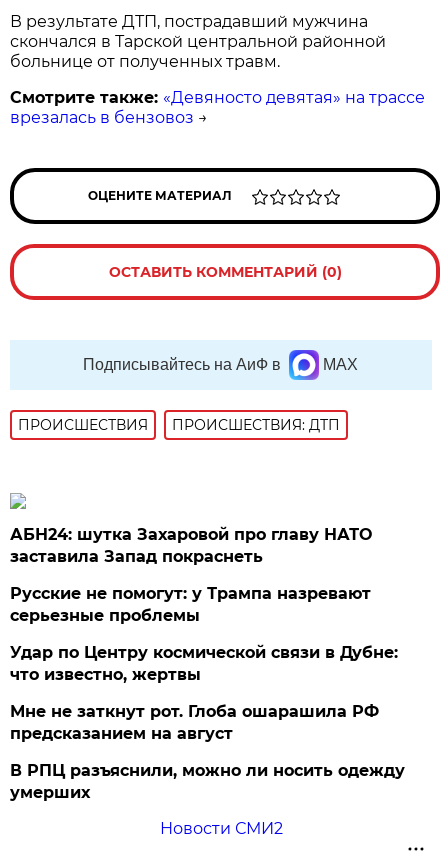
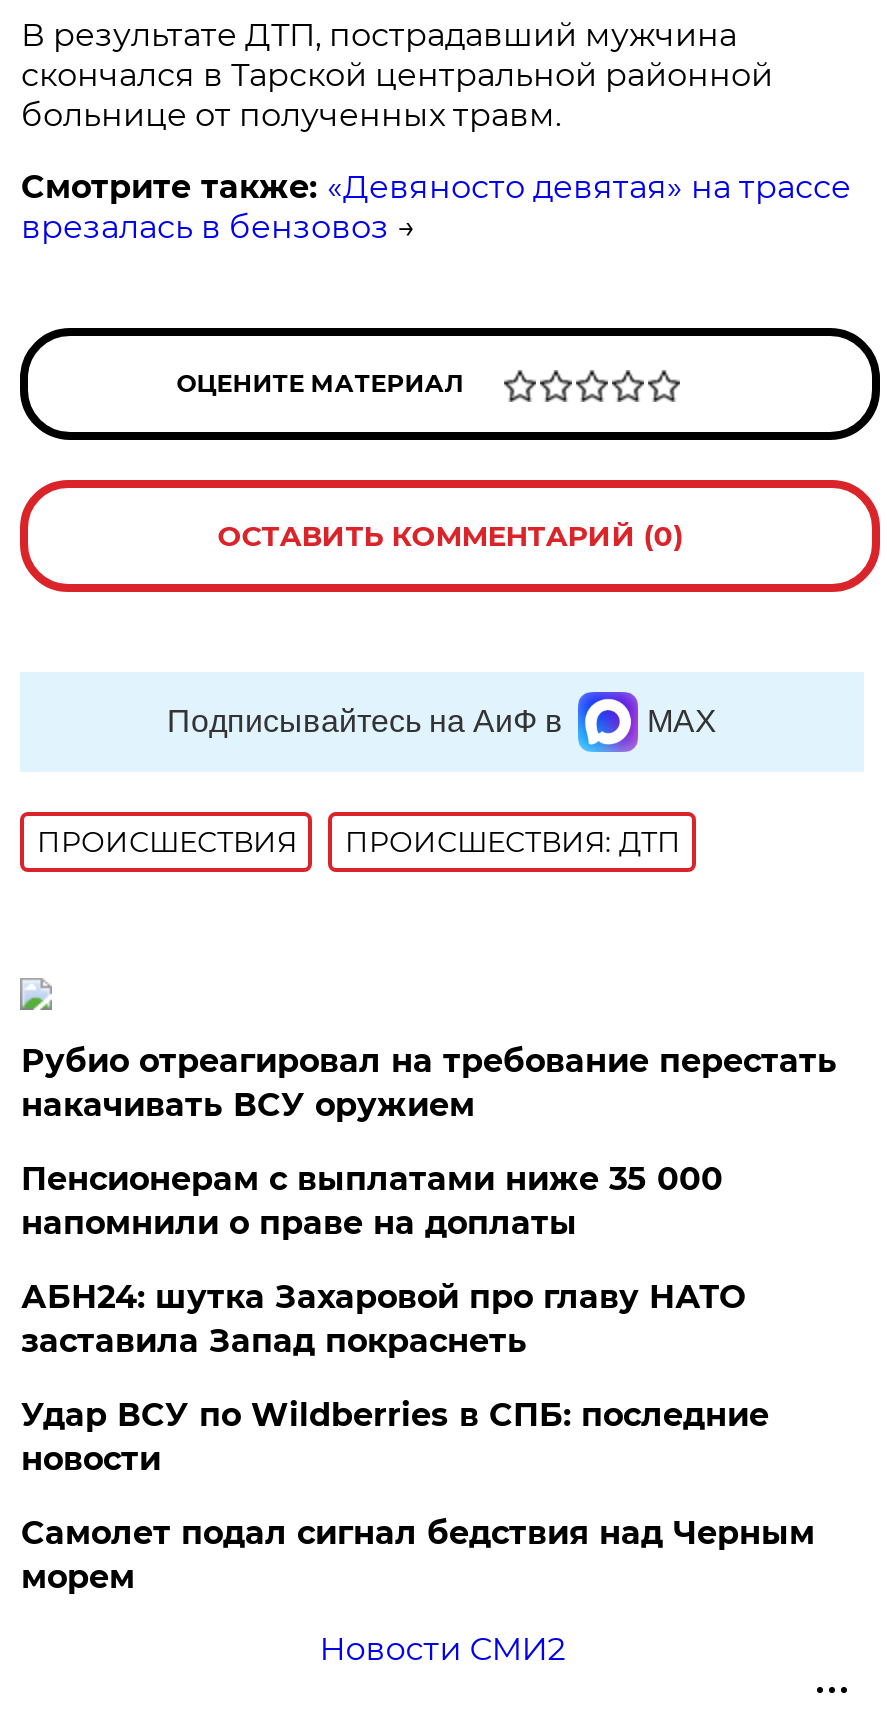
none -> [21,1042,837,1242] Рубио отреагировал на требование перестать | накачивать ВСУ оружием | Пенсионерам с выплатами ниже 35 000 | напомнили о праве на доплаты
moved [10,525,372,566] -> [21,1278,745,1360]: АБН24: шутка Захаровой про главу НАТО | заставила Запад покраснеть
[10,584,405,802] Русские не помогут: у Трампа назревают | серьезные проблемы | Удар по Центру космической связи в Дубне: | что известно, жертвы | Мне не заткнут рот. Глоба ошарашила РФ | предсказанием на август | В РПЦ разъяснили, можно ли носить одежду | умерших -> [21,1396,815,1596] Удар ВСУ по Wildberries в СПБ: последние | новости | Самолет подал сигнал бедствия над Черным | морем

